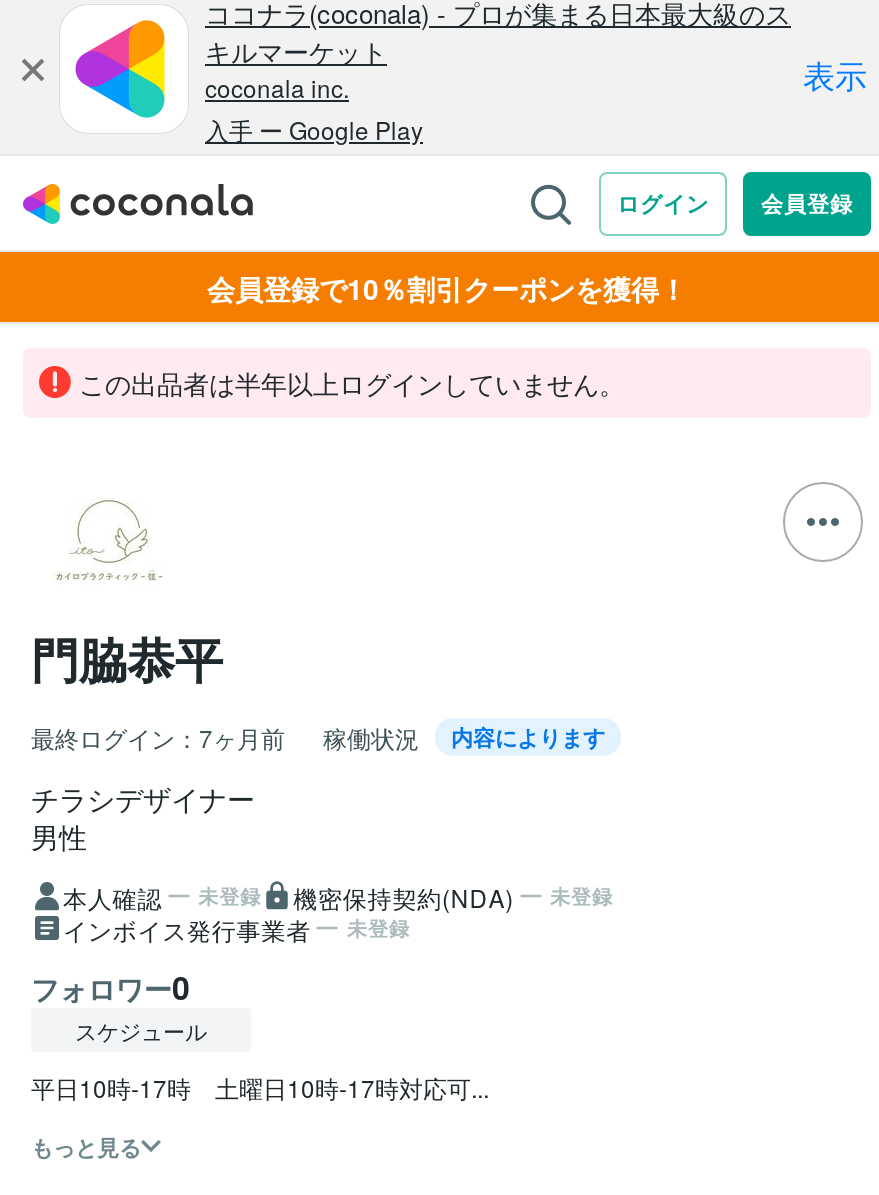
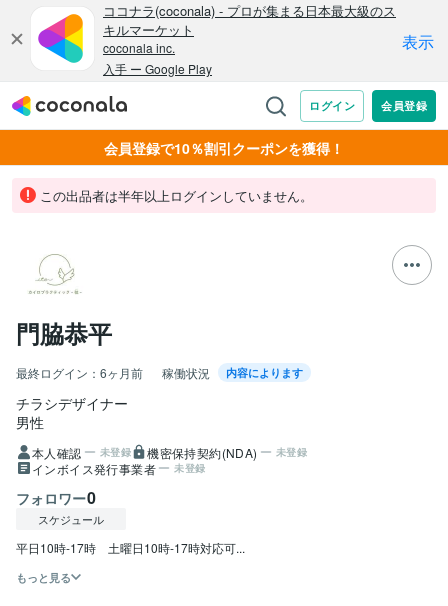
[31,719,285,753] 最終ログイン：7ヶ月前 -> [16,363,143,380] 最終ログイン：6ヶ月前

